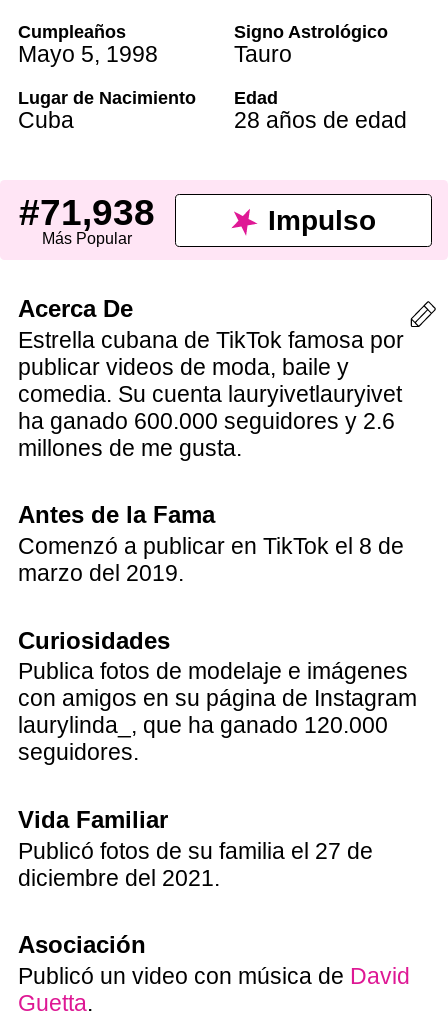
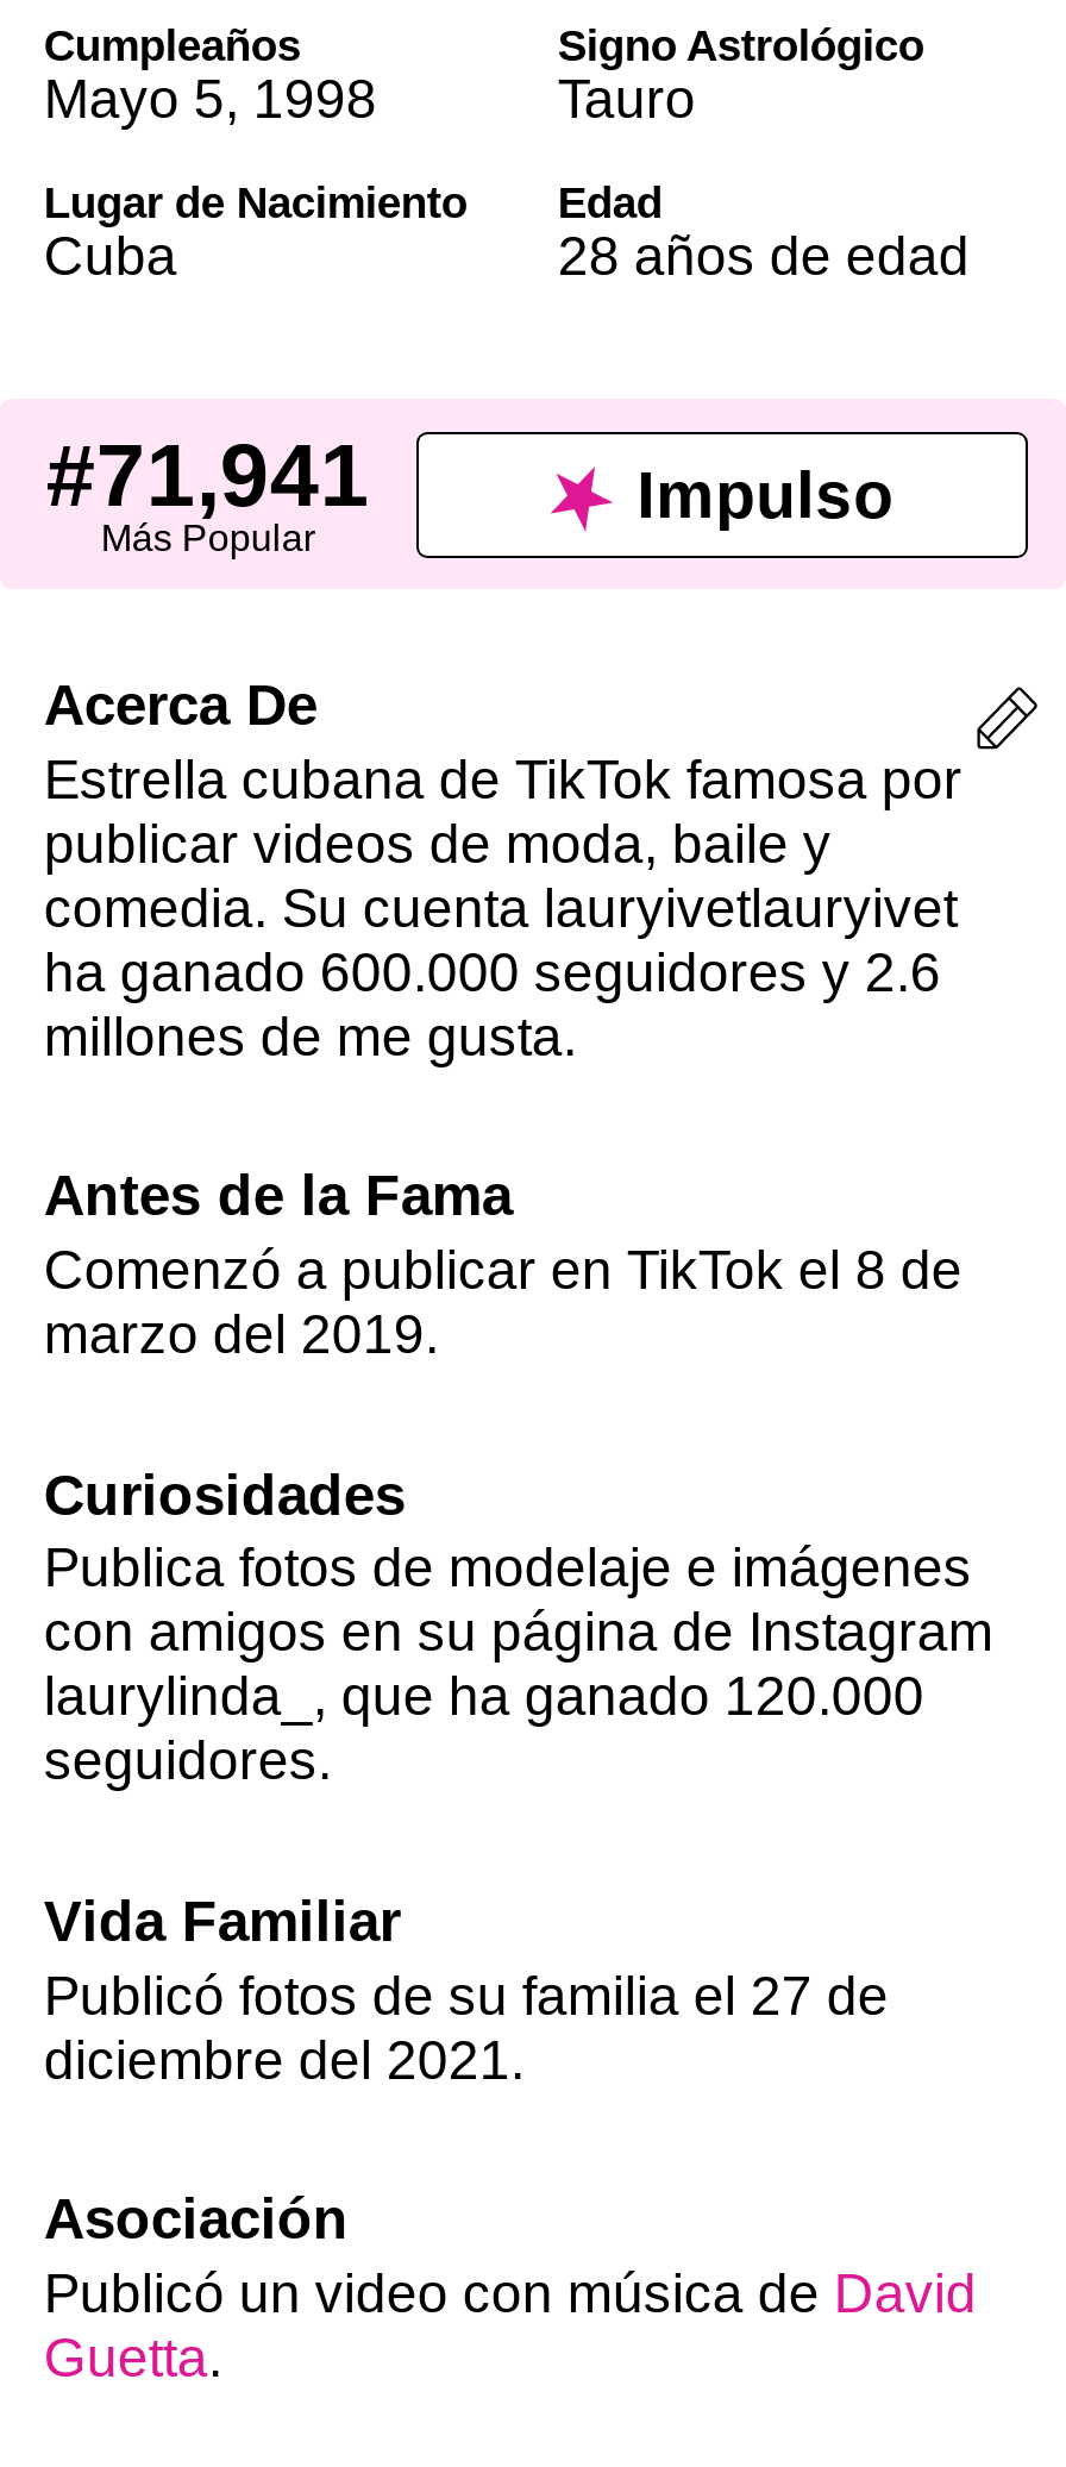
[19,191,155,232] #71,938 -> [46,426,370,524] #71,941

